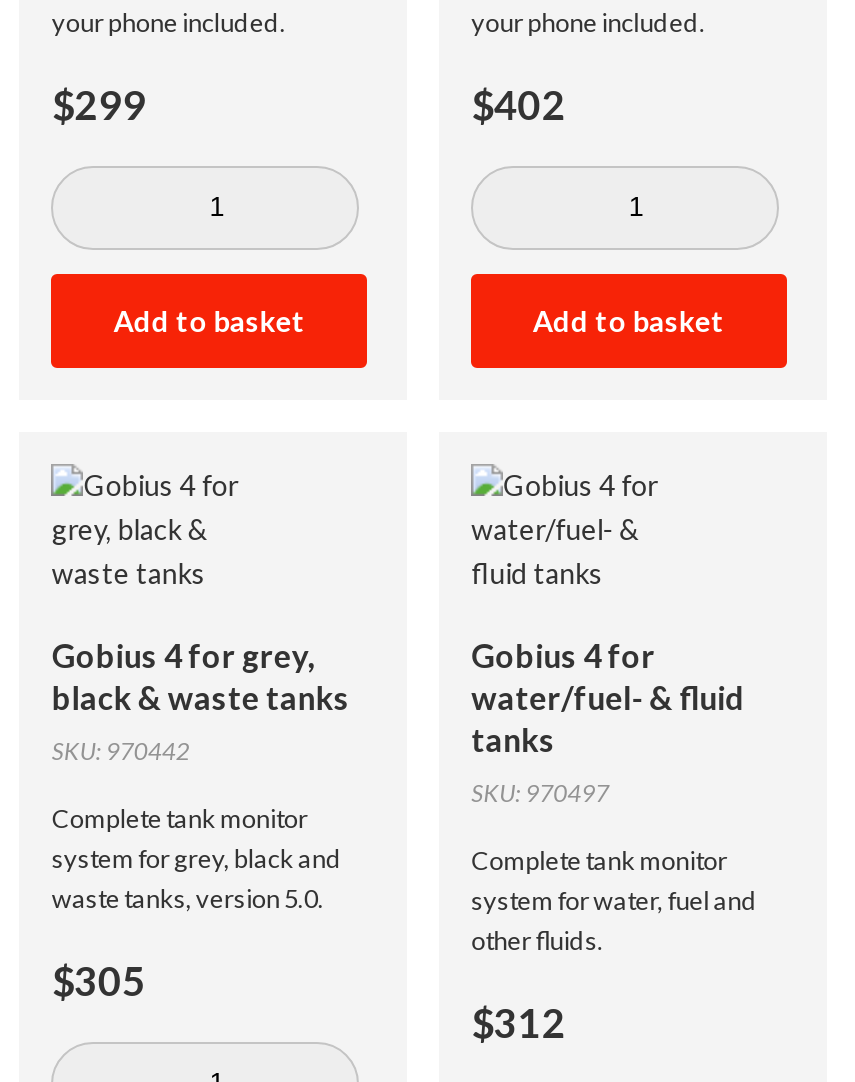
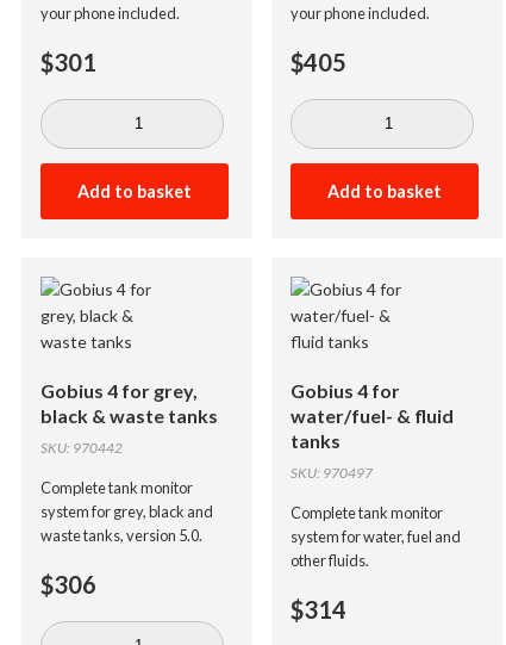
[52,79,146,127] $299 -> [41,47,97,76] $301
[471,79,565,127] $402 -> [291,47,347,76] $405
[52,955,146,1003] $305 -> [41,570,97,598] $306
[471,997,565,1045] $312 -> [291,595,347,623] $314

